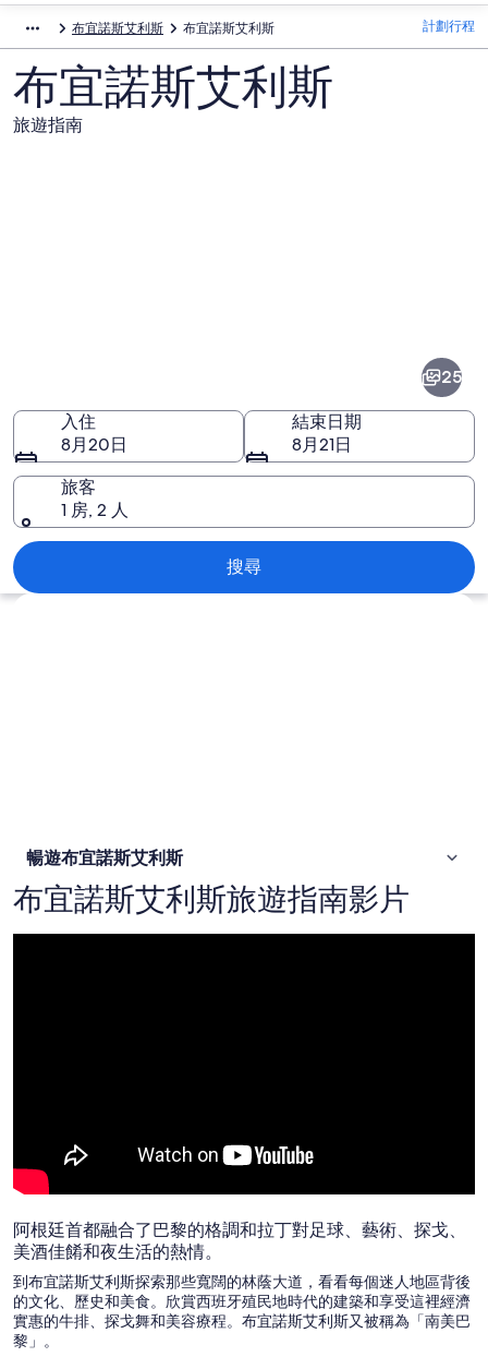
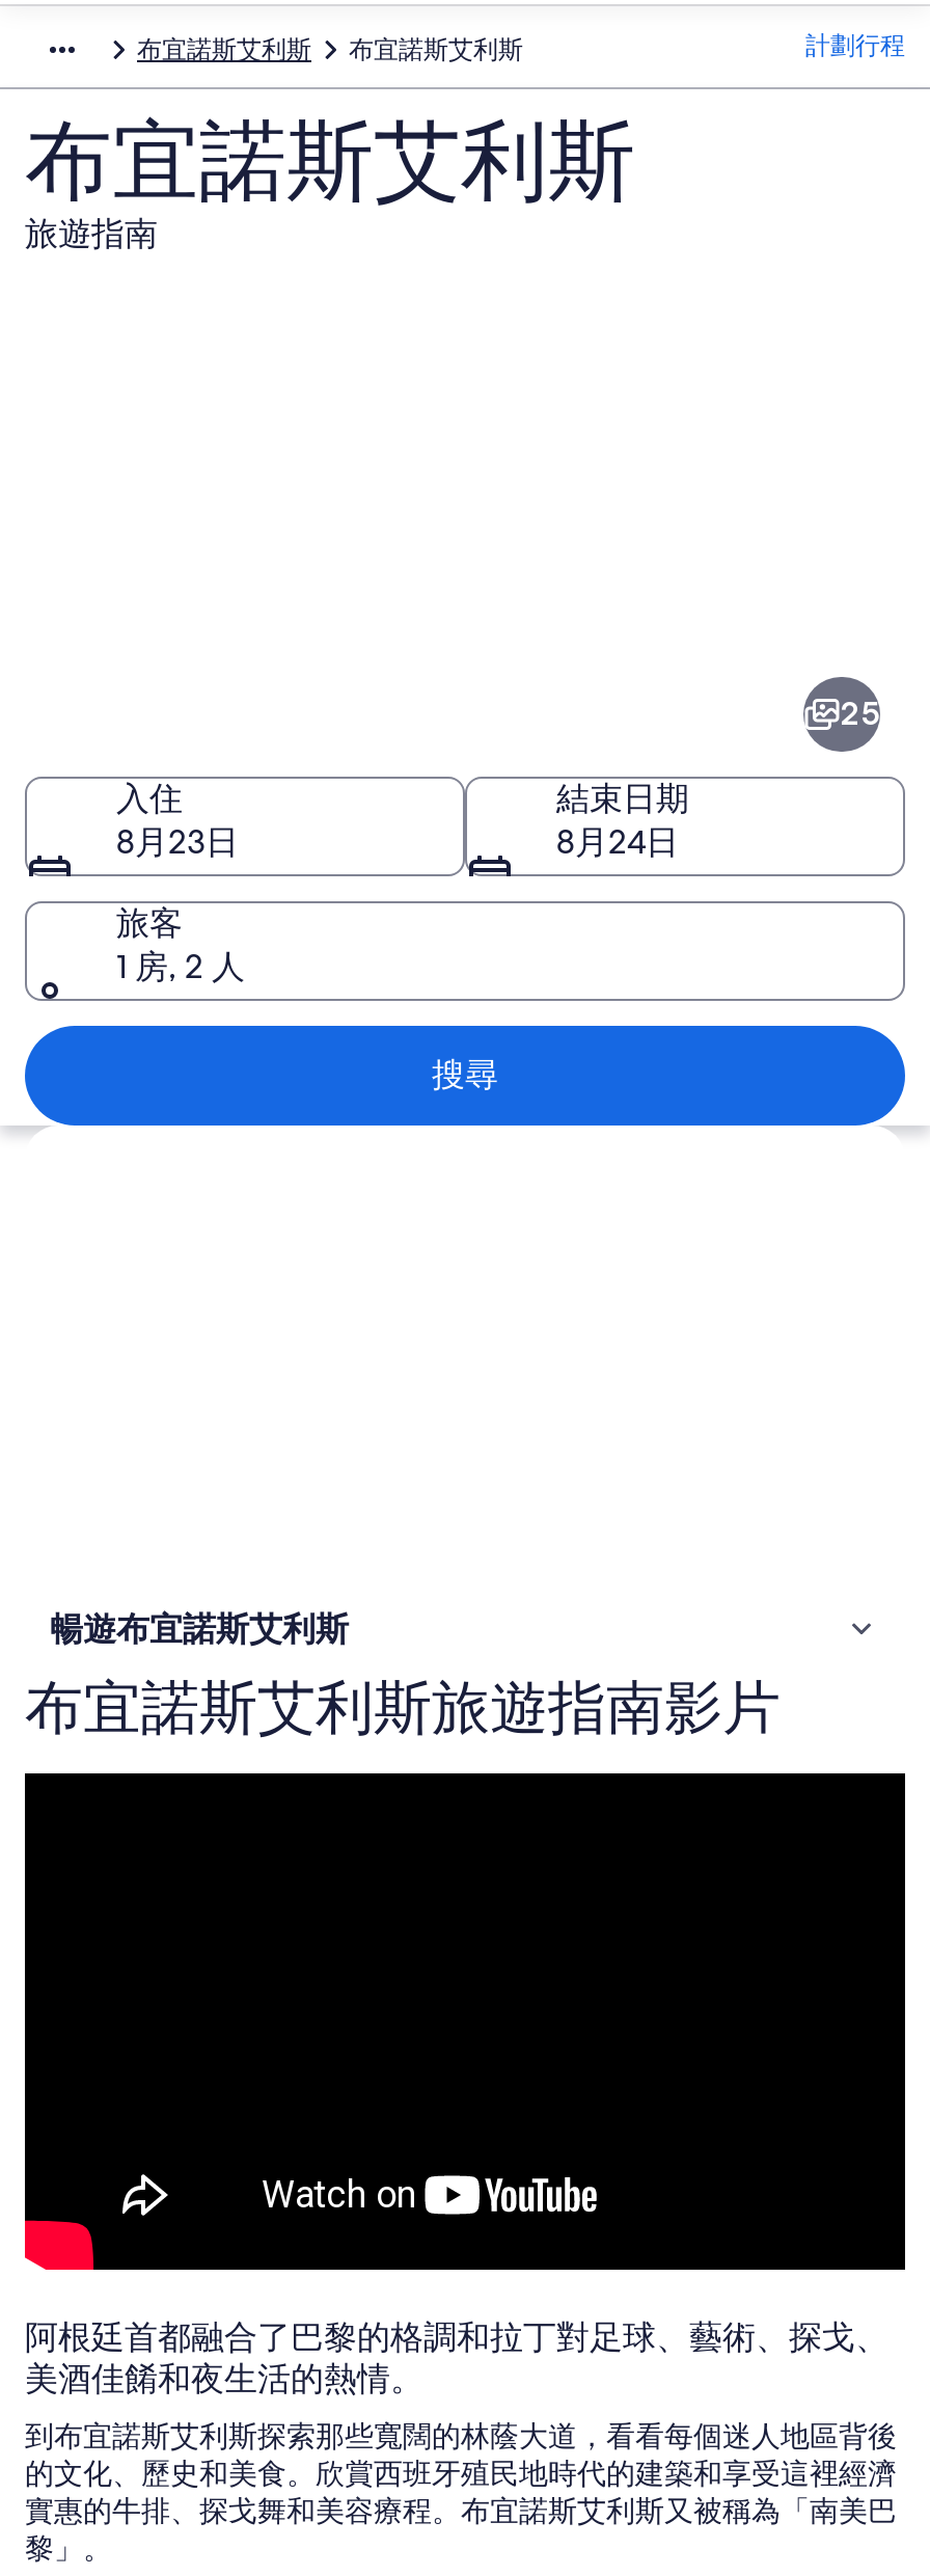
[61,433,127,455] 8月20日 -> [116,819,239,863] 8月23日
[292,433,352,455] 8月21日 -> [556,819,679,863] 8月24日

